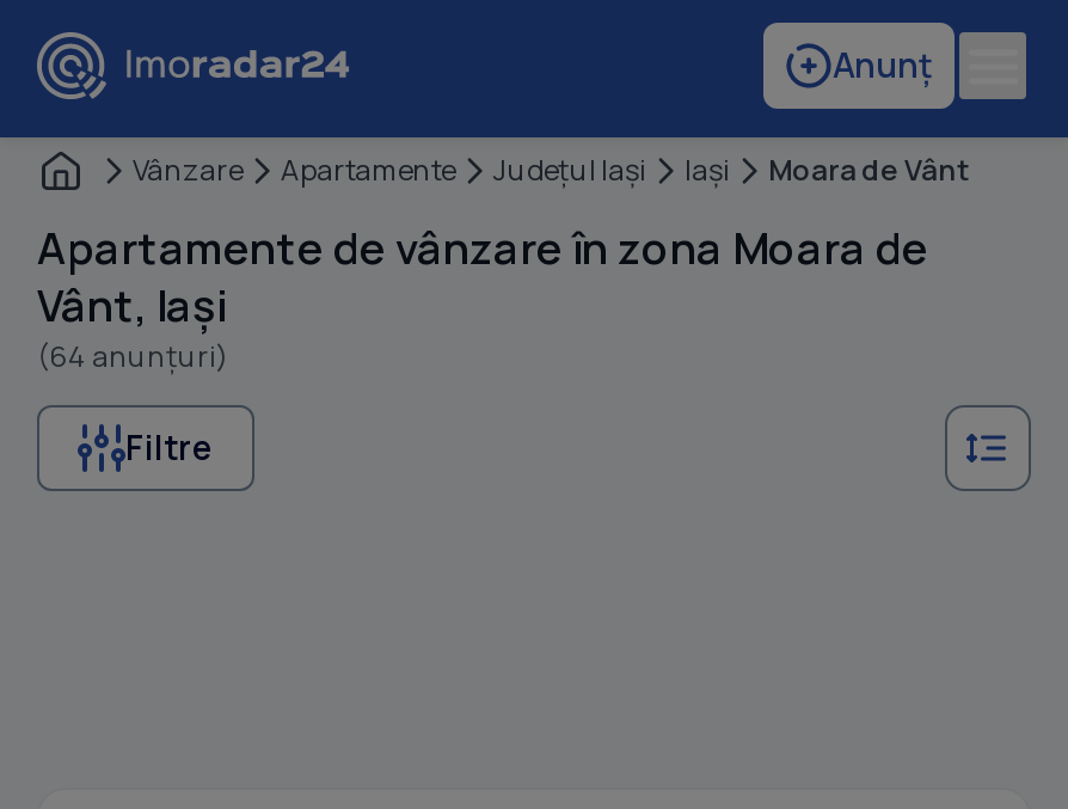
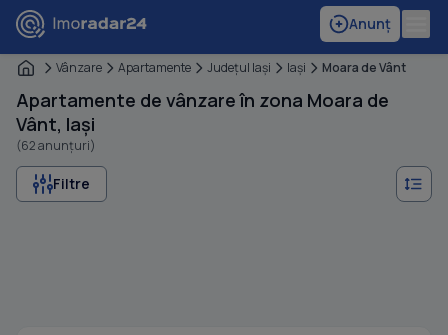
[37,336,231,376] (64 anunțuri) -> [16,137,96,154] (62 anunțuri)

